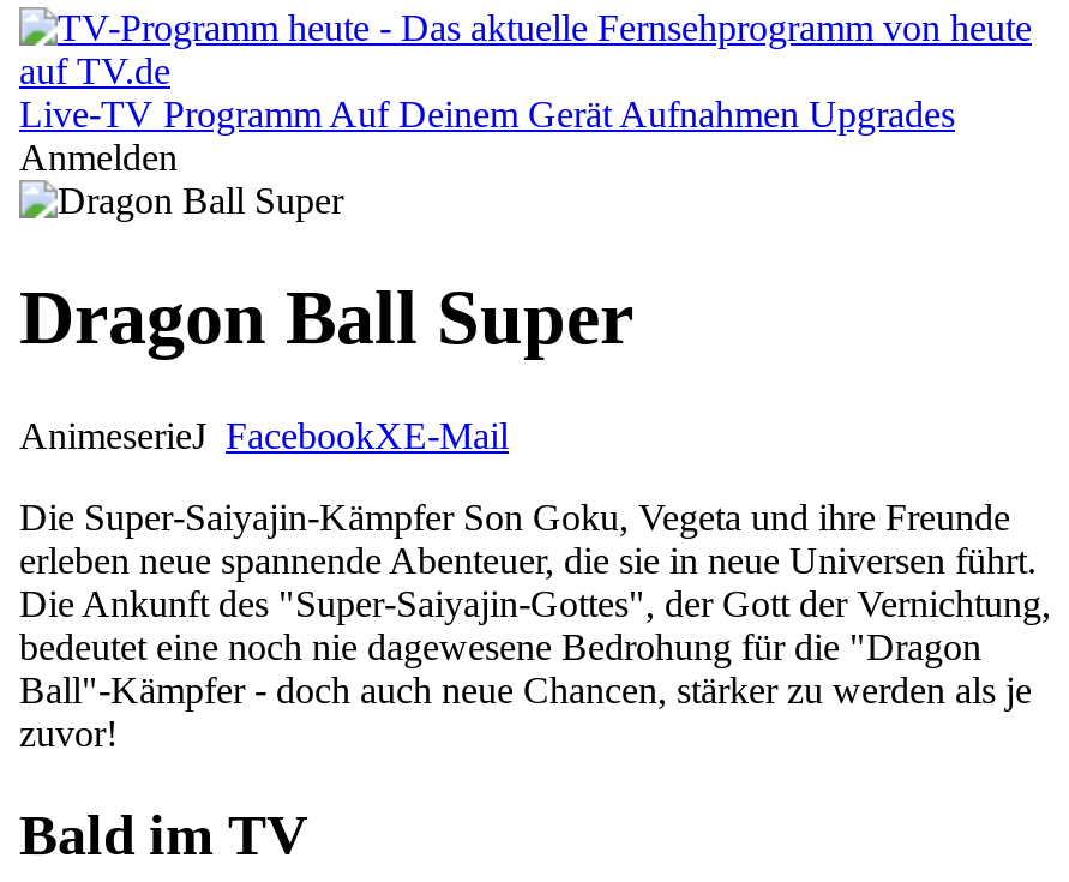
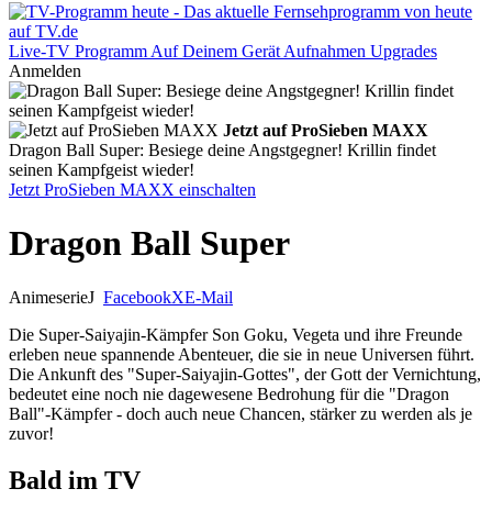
none -> [9,121,436,199] Jetzt auf ProSieben MAXX | Dragon Ball Super: Besiege deine Angstgegner! Krillin findet | seinen Kampfgeist wieder! | Jetzt ProSieben MAXX einschalten

